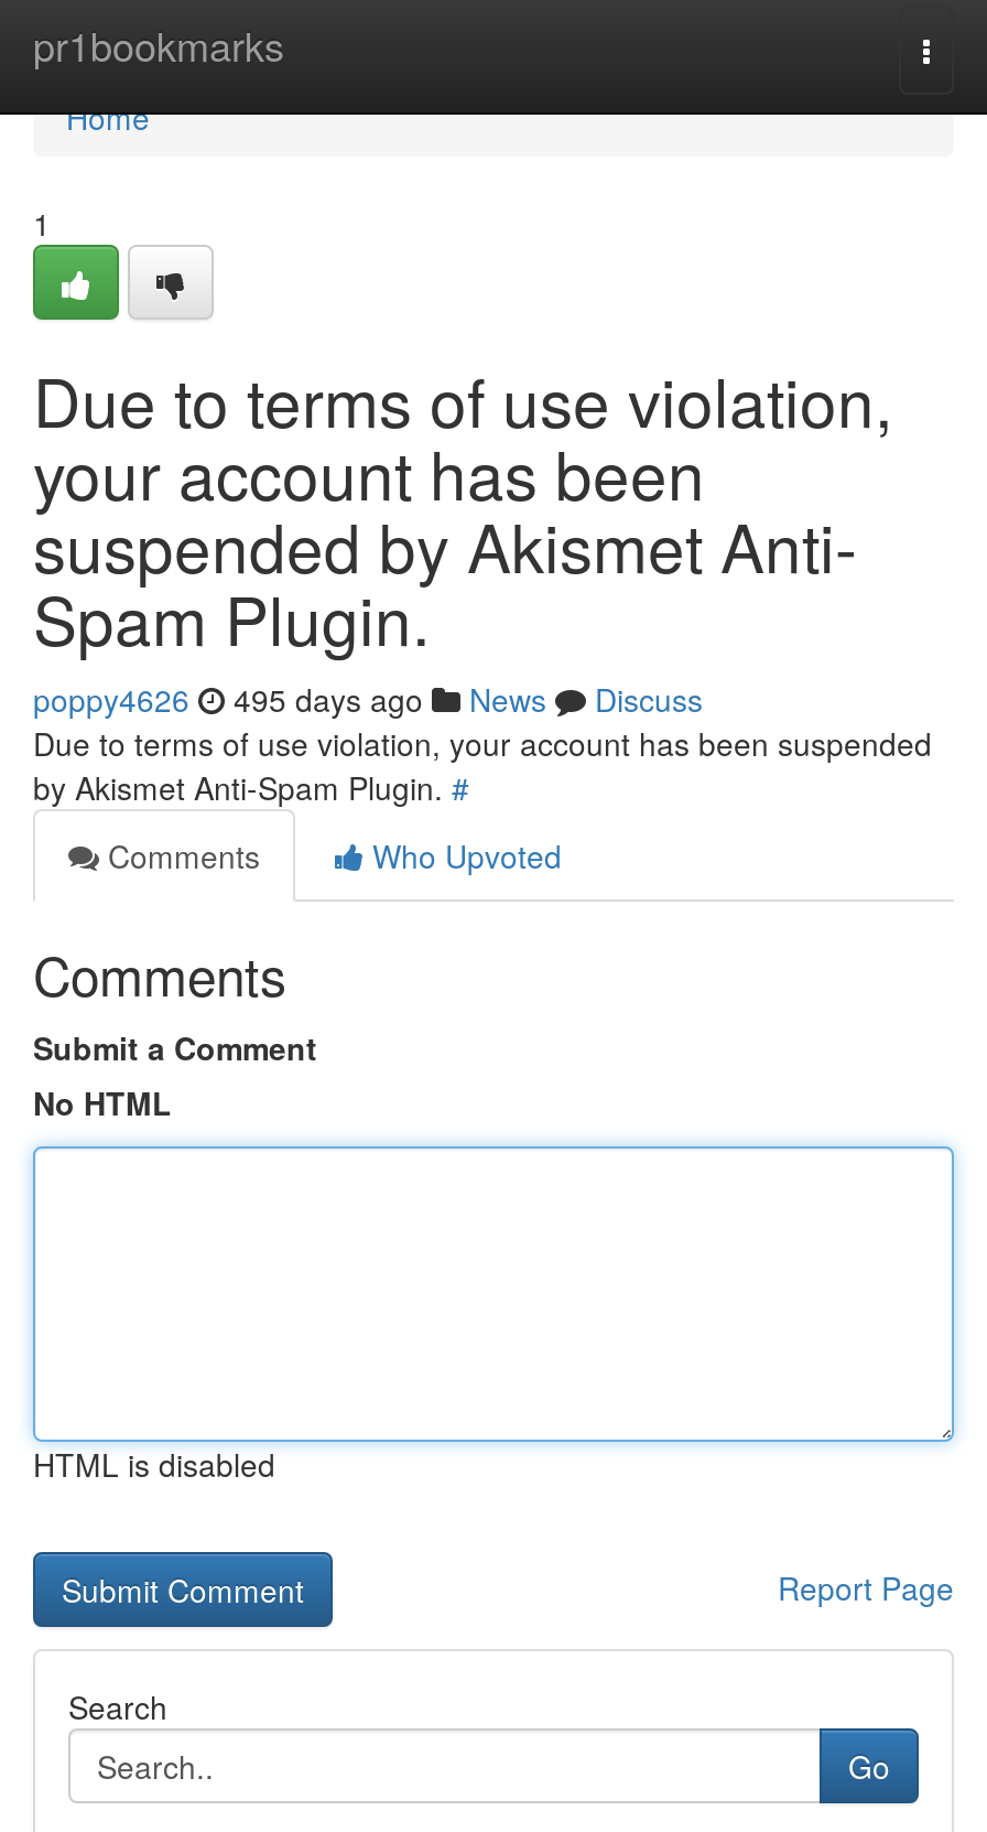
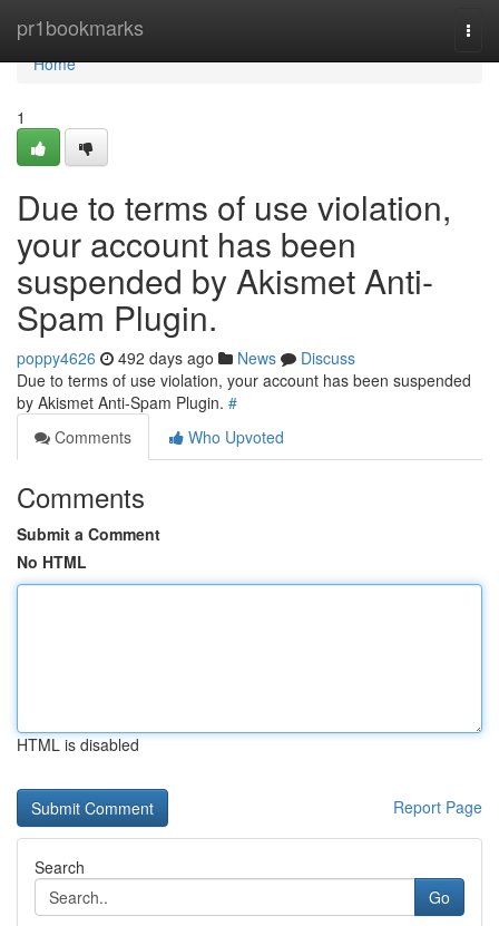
[33,677,703,721] poppy4626 495 days ago News Discuss -> [17,347,355,369] poppy4626 492 days ago News Discuss

